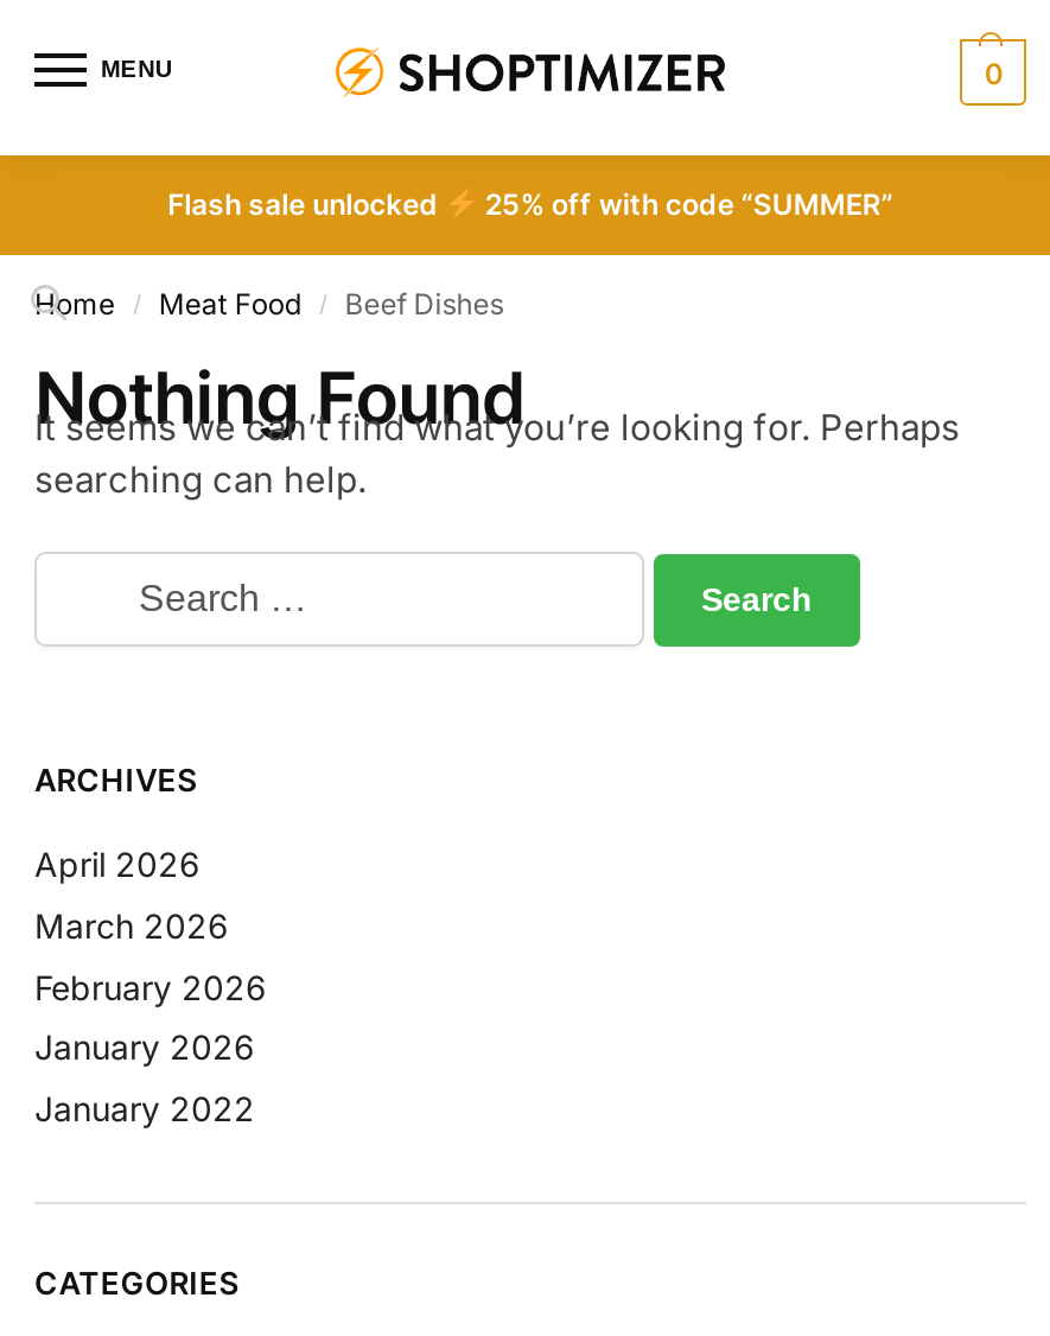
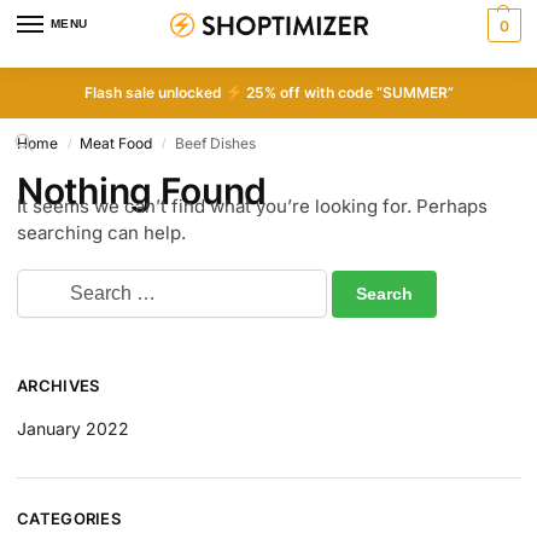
[34,845,267,1067] April 2026 | March 2026 | February 2026 | January 2026 -> none

